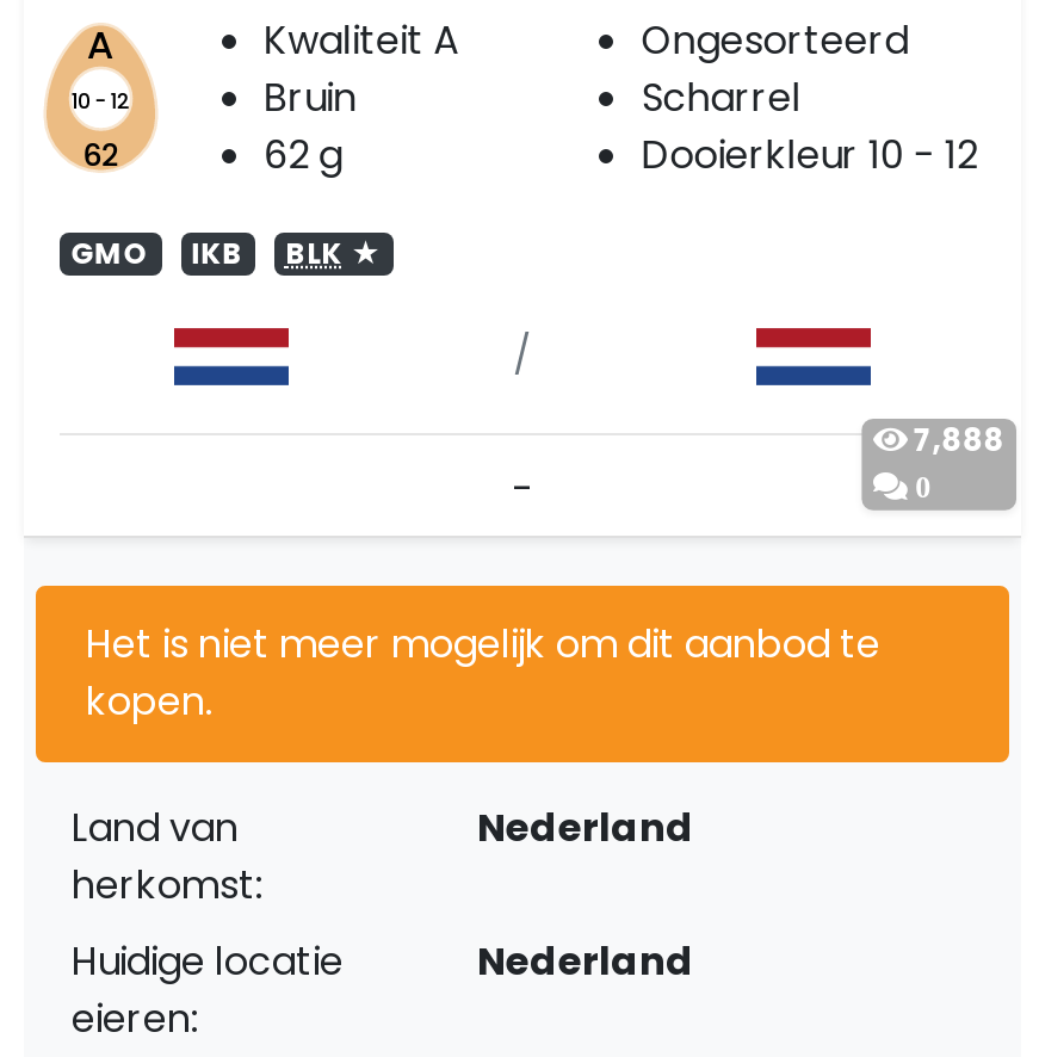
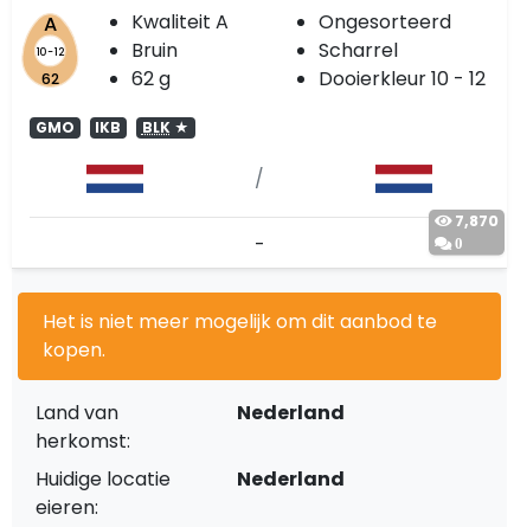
[908,419,1005,463] 7,888 -> [451,210,499,231] 7,870

